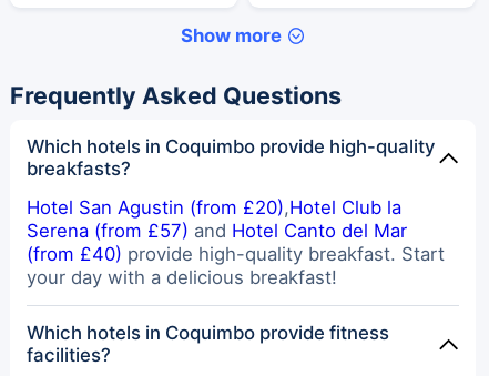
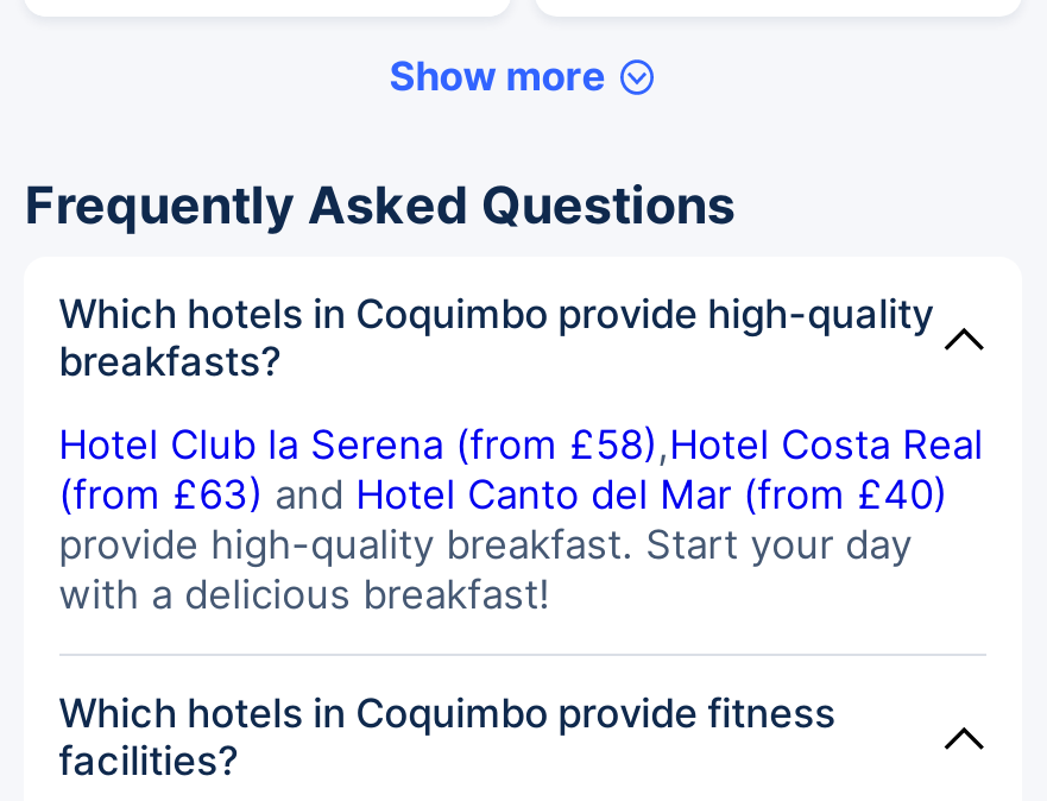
[26,196,444,288] Hotel San Agustin (from £20), Hotel Club la | Serena (from £57) and Hotel Canto del Mar | (from £40) provide high-quality breakfast. Start | your day with a delicious breakfast! -> [59,420,983,617] Hotel Club la Serena (from £58), Hotel Costa Real | (from £63) and Hotel Canto del Mar (from £40) | provide high-quality breakfast. Start your day | with a delicious breakfast!

